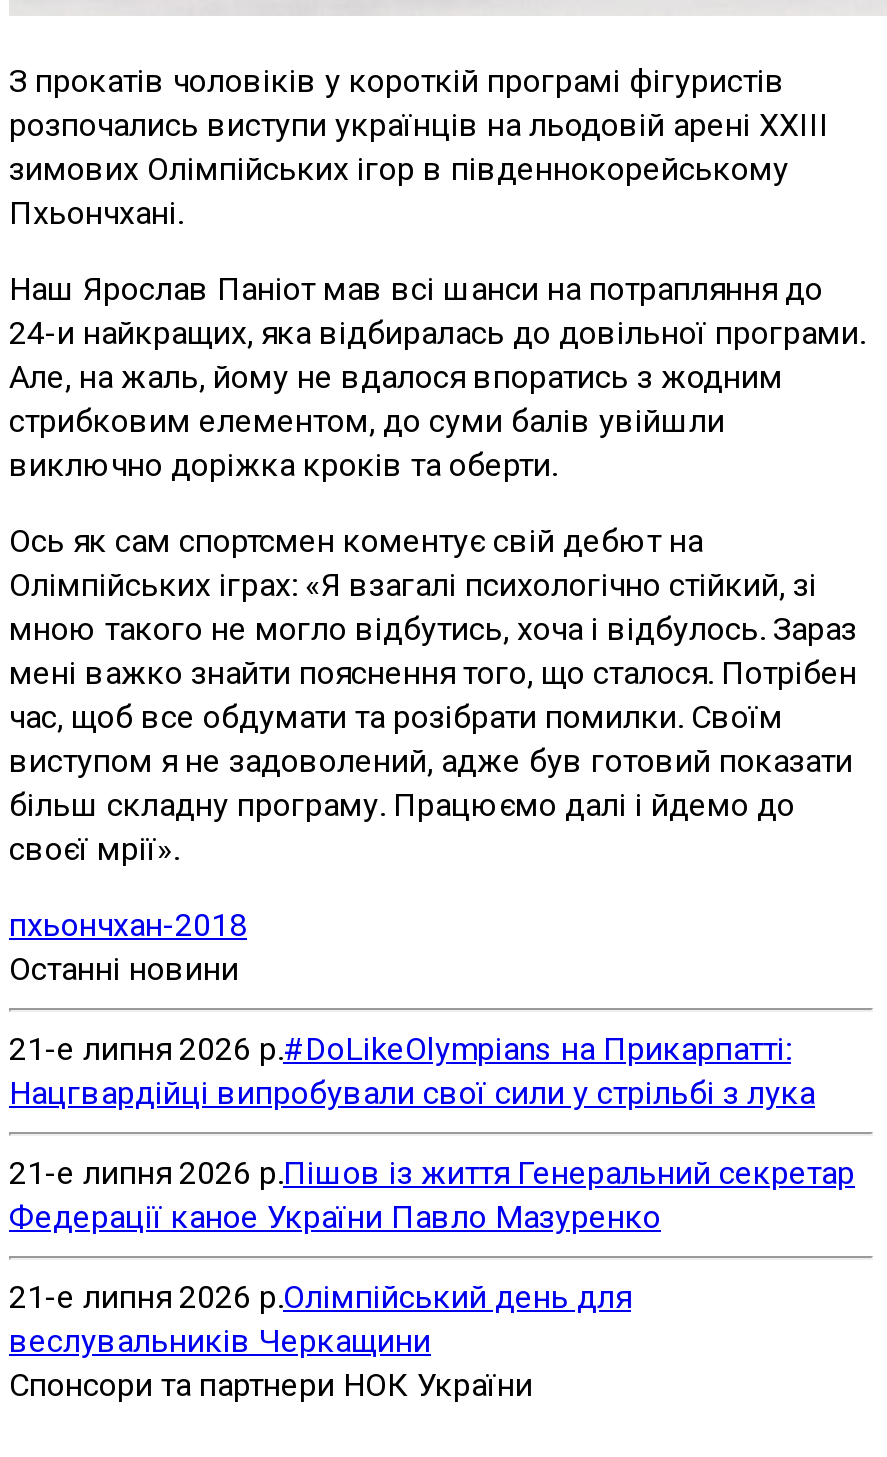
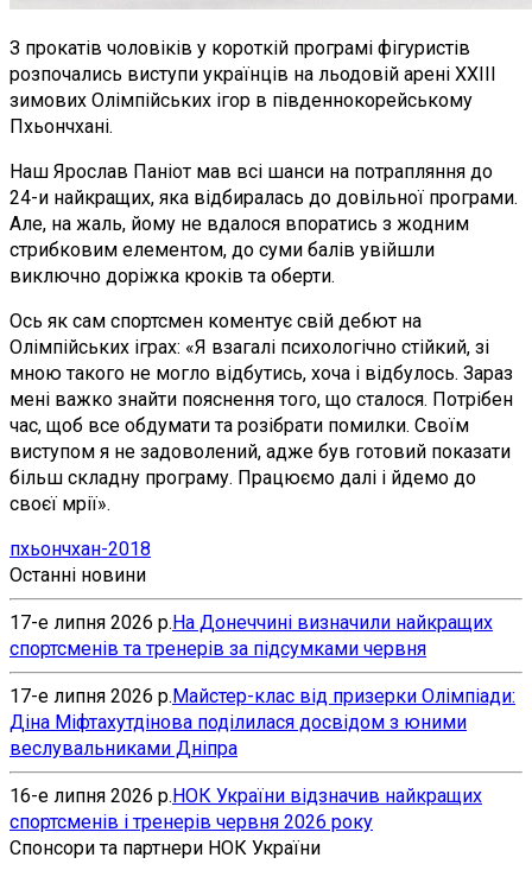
[9,1030,815,1112] 21-е липня 2026 р.#DoLikeOlympians на Прикарпатті: | Нацгвардійці випробували свої сили у стрільбі з лука -> [9,611,493,660] 17-е липня 2026 р.На Донеччині визначили найкращих | спортсменів та тренерів за підсумками червня
[9,1154,855,1236] 21-е липня 2026 р.Пішов із життя Генеральний секретар | Федерації каное України Павло Мазуренко -> [9,685,515,759] 17-е липня 2026 р. Майстер-клас від призерки Олімпіади: | Діна Міфтахутдінова поділилася досвідом з юними | веслувальниками Дніпра
[9,1278,631,1360] 21-е липня 2026 р.Олімпійський день для | веслувальників Черкащини -> [9,784,482,833] 16-е липня 2026 р.НОК України відзначив найкращих | спортсменів і тренерів червня 2026 року

